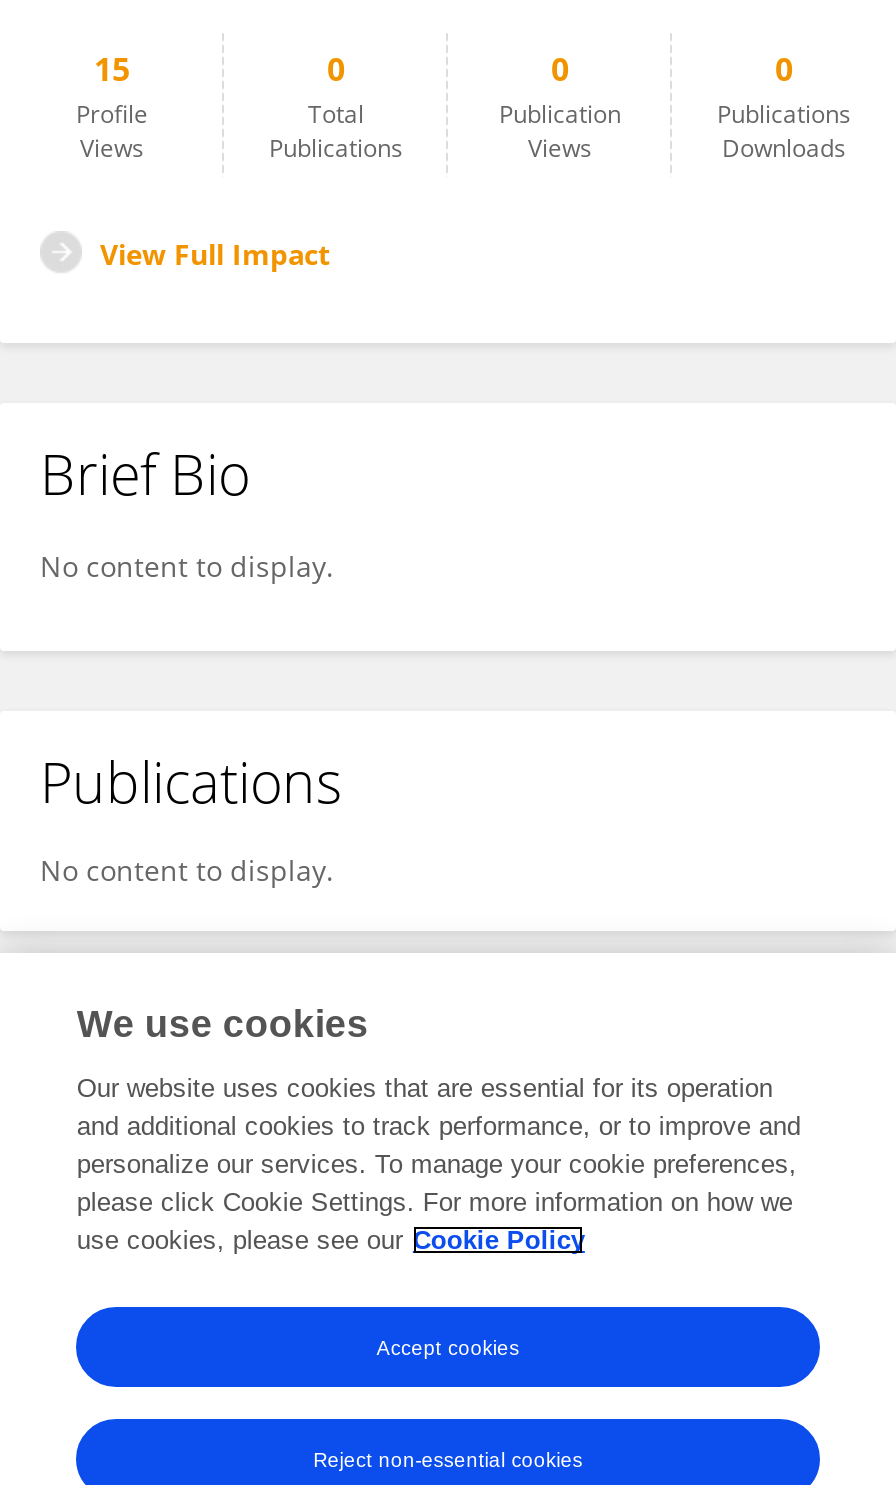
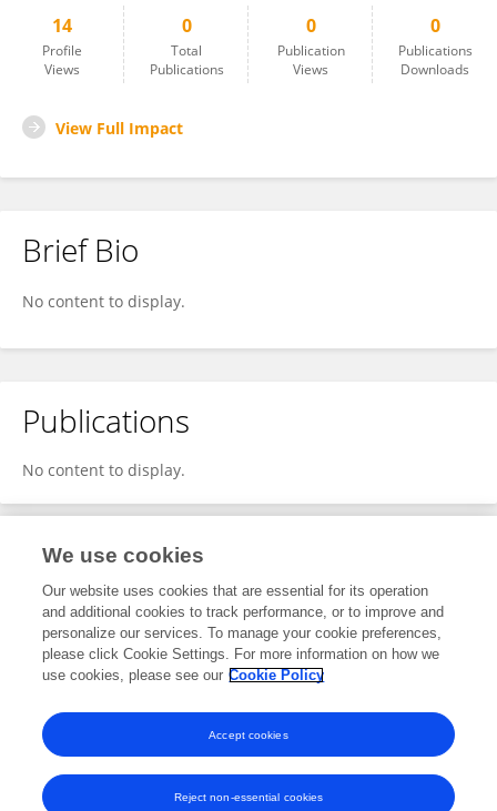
[94,47,130,91] 15 -> [52,13,72,38] 14

